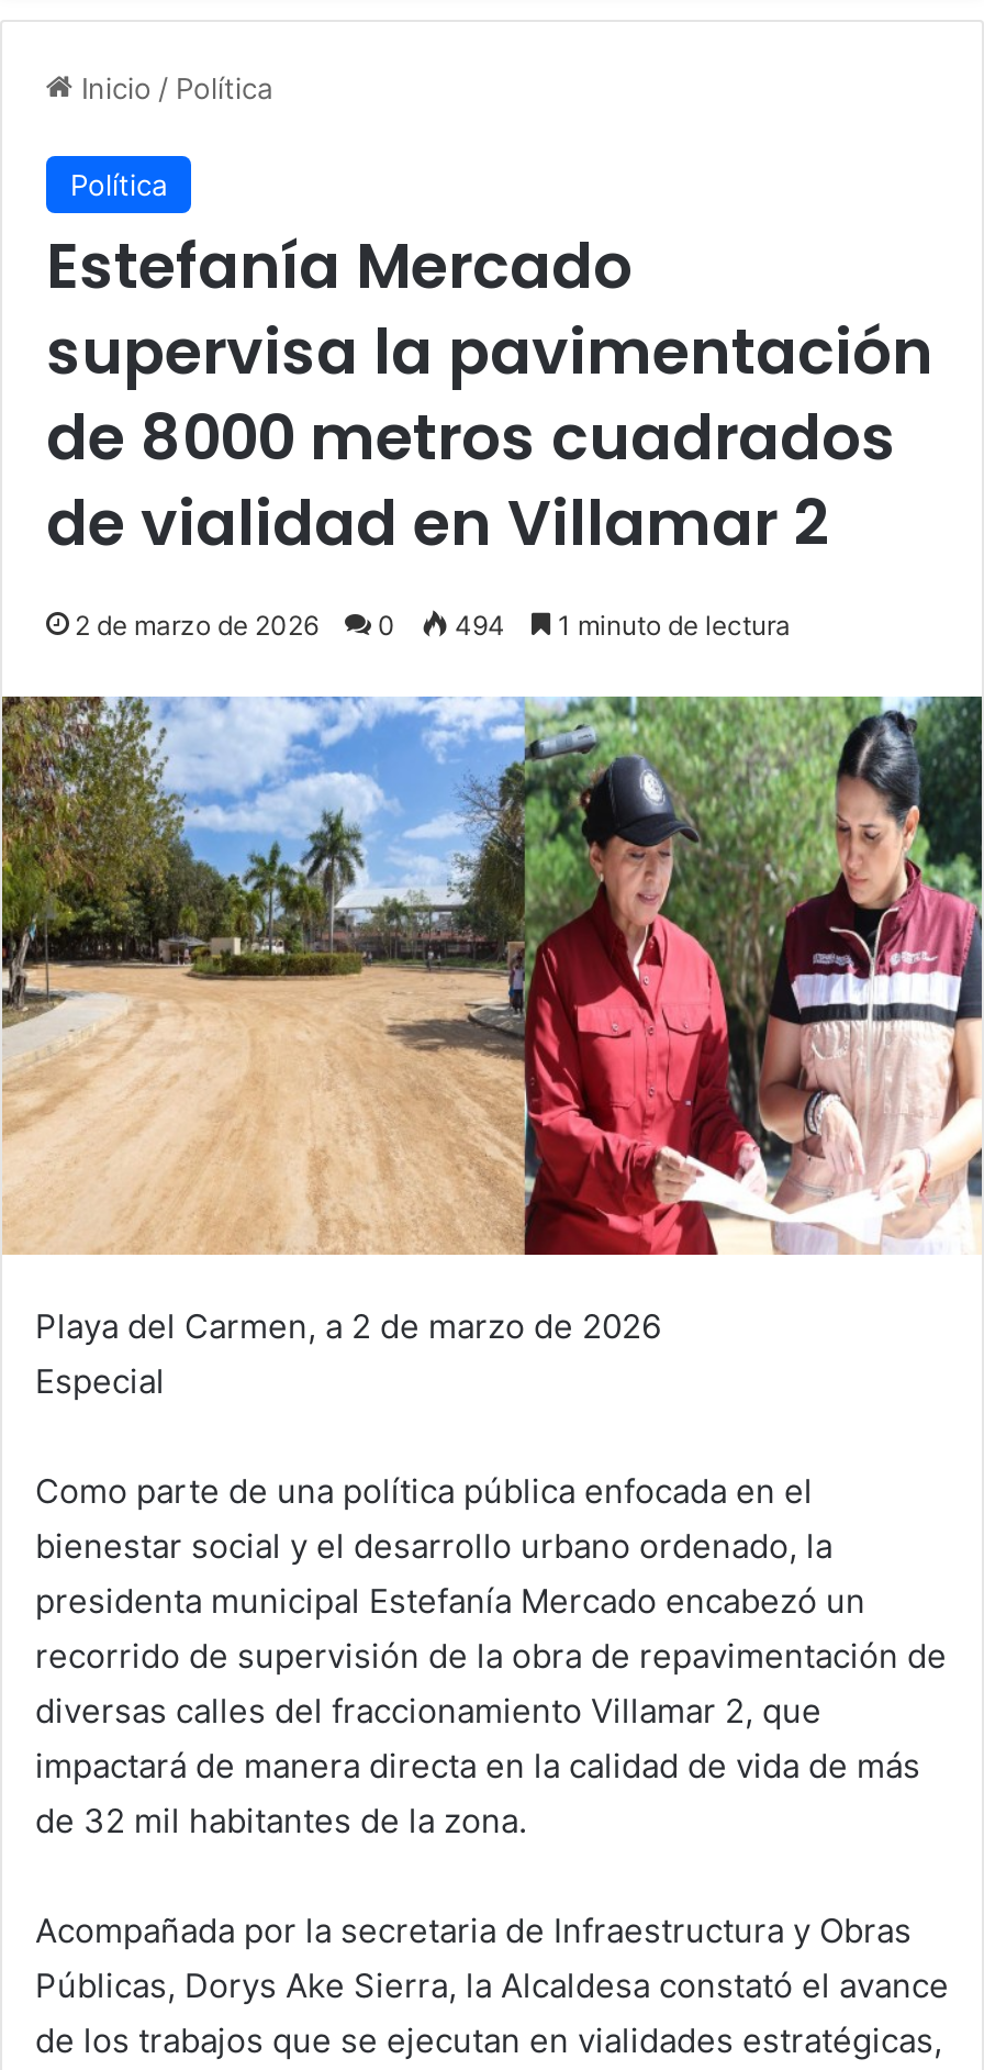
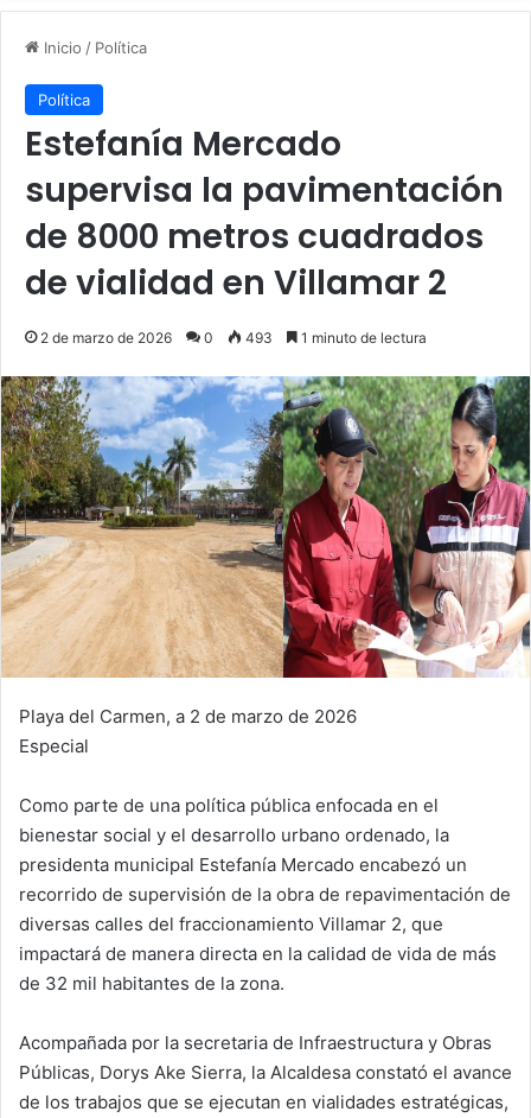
[75,608,791,641] 2 de marzo de 2026 0 494 1 minuto de lectura -> [40,328,427,346] 2 de marzo de 2026 0 493 1 minuto de lectura

